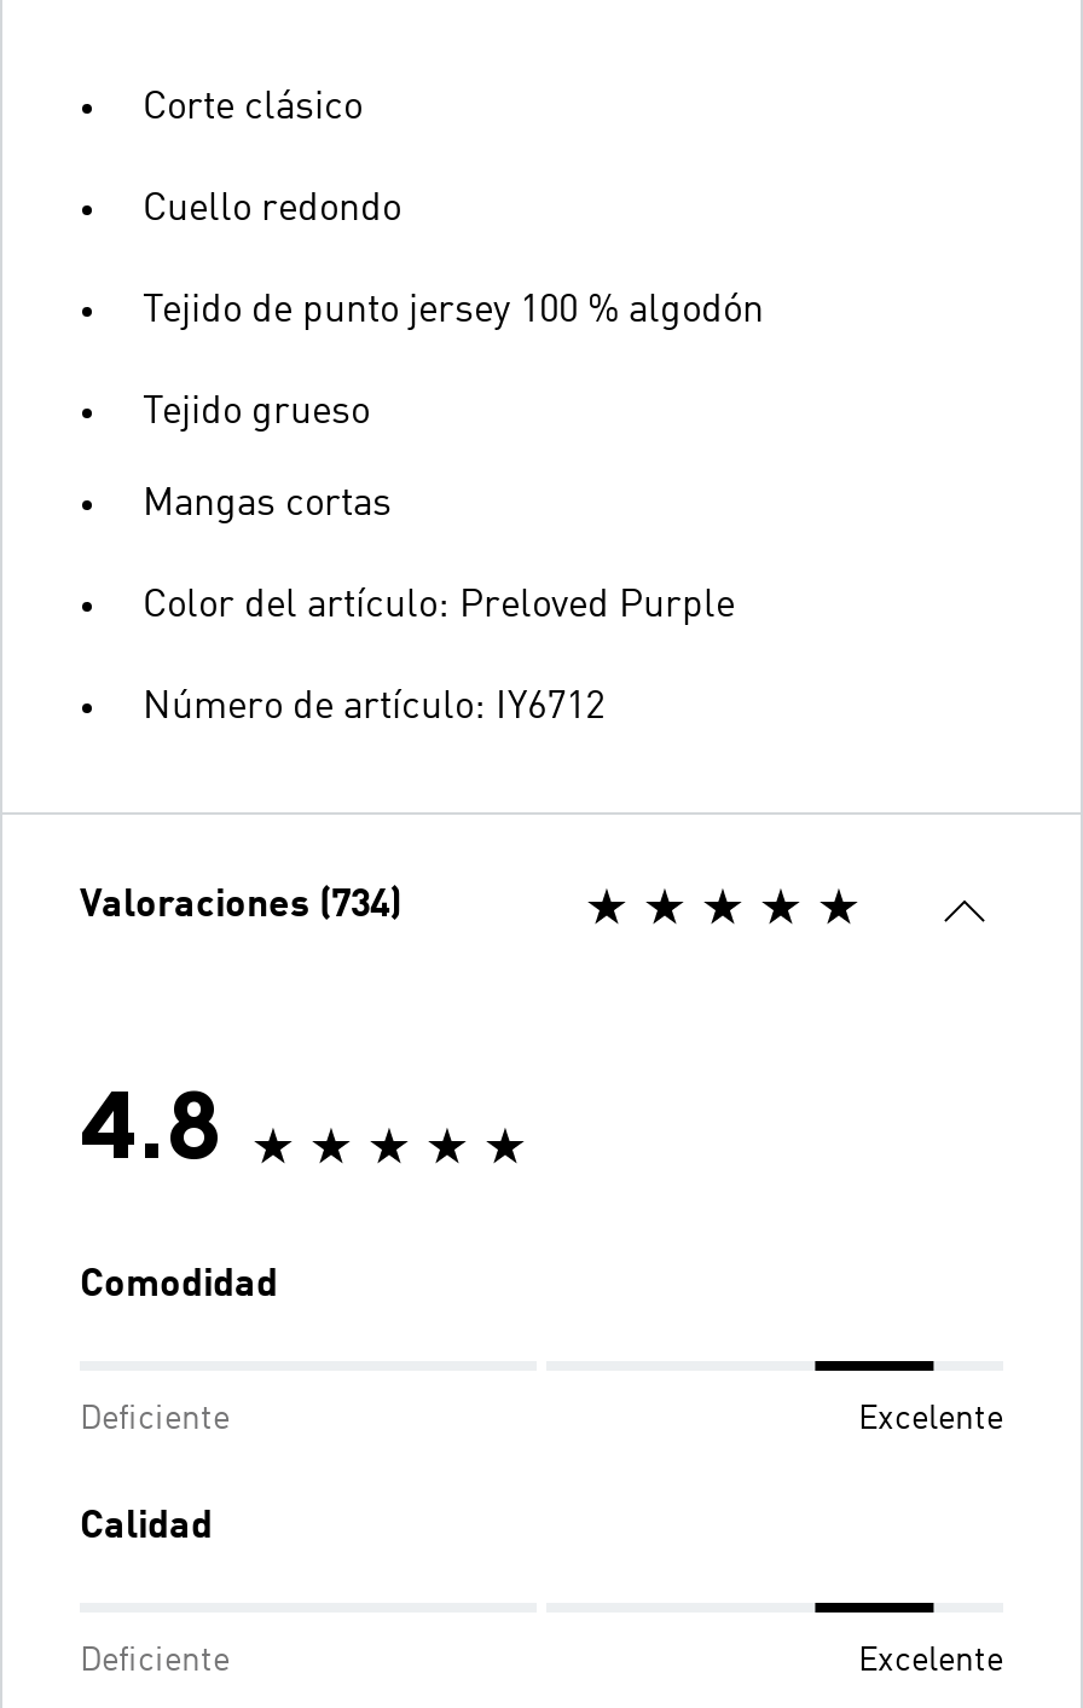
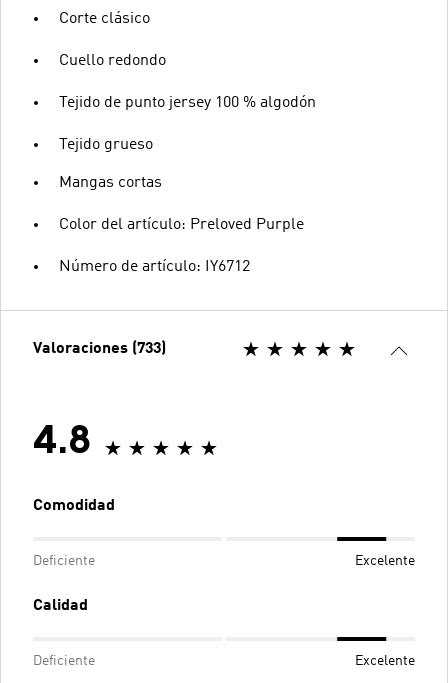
[80,887,401,926] Valoraciones (734) -> [33,341,166,357] Valoraciones (733)

